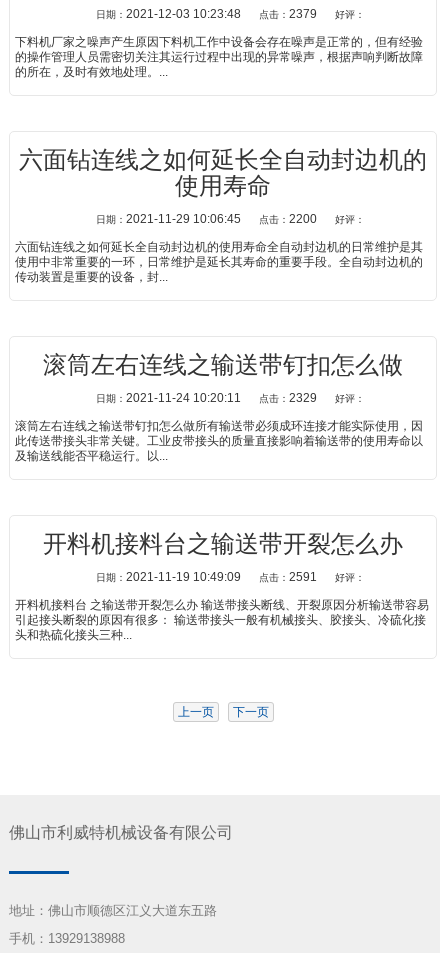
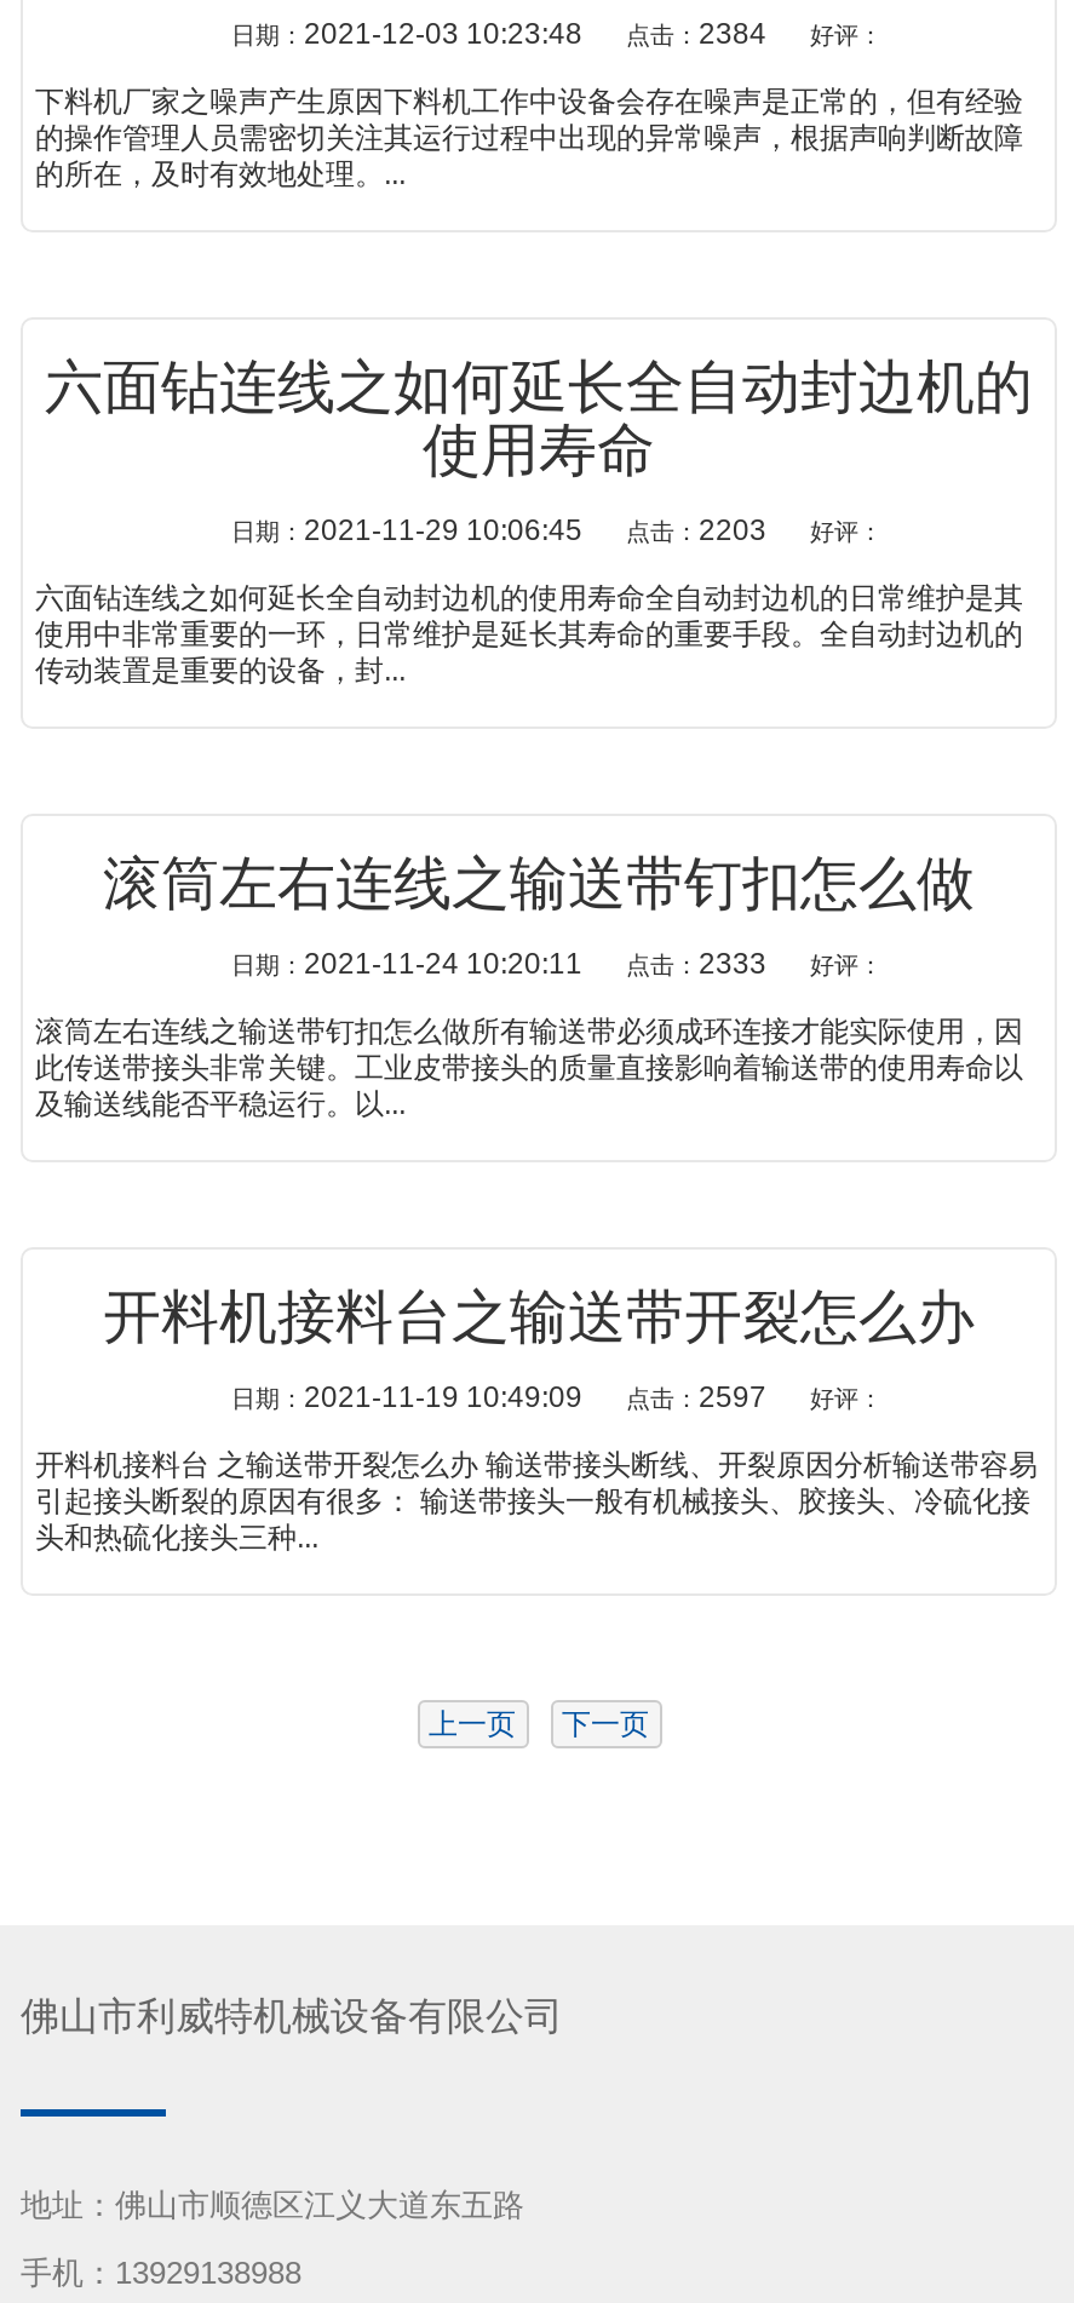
[96,7,365,21] 日期：2021-12-03 10:23:48 点击：2379 好评： -> [231,17,883,51] 日期：2021-12-03 10:23:48 点击：2384 好评：
[96,212,365,226] 日期：2021-11-29 10:06:45 点击：2200 好评： -> [231,514,883,548] 日期：2021-11-29 10:06:45 点击：2203 好评：
[96,391,365,405] 日期：2021-11-24 10:20:11 点击：2329 好评： -> [231,947,883,981] 日期：2021-11-24 10:20:11 点击：2333 好评：
[96,570,365,584] 日期：2021-11-19 10:49:09 点击：2591 好评： -> [231,1381,883,1415] 日期：2021-11-19 10:49:09 点击：2597 好评：

